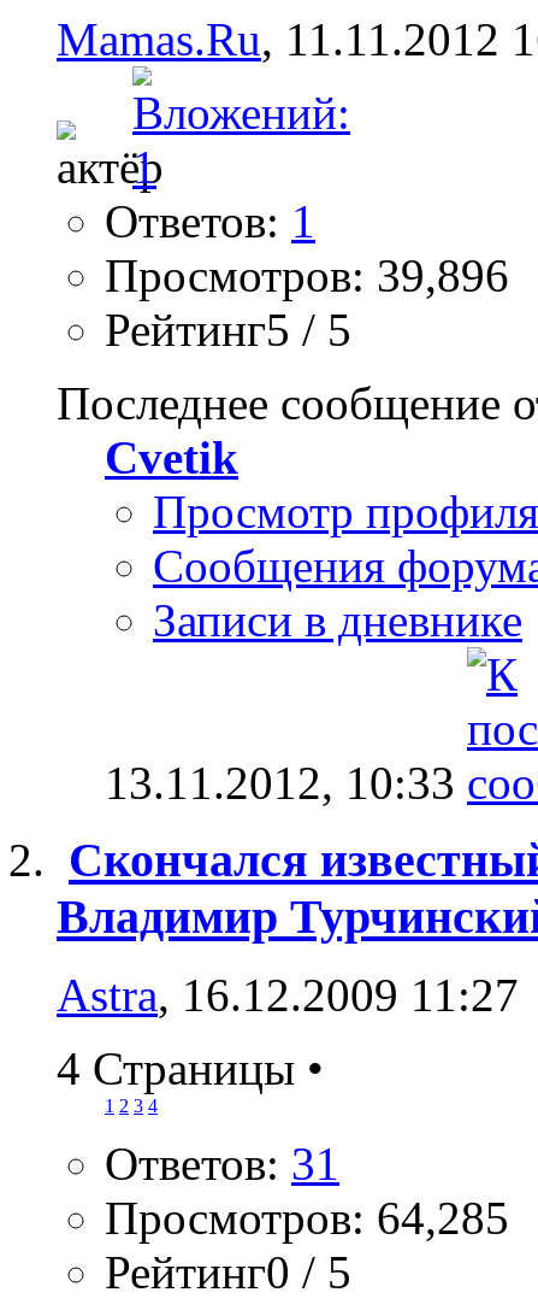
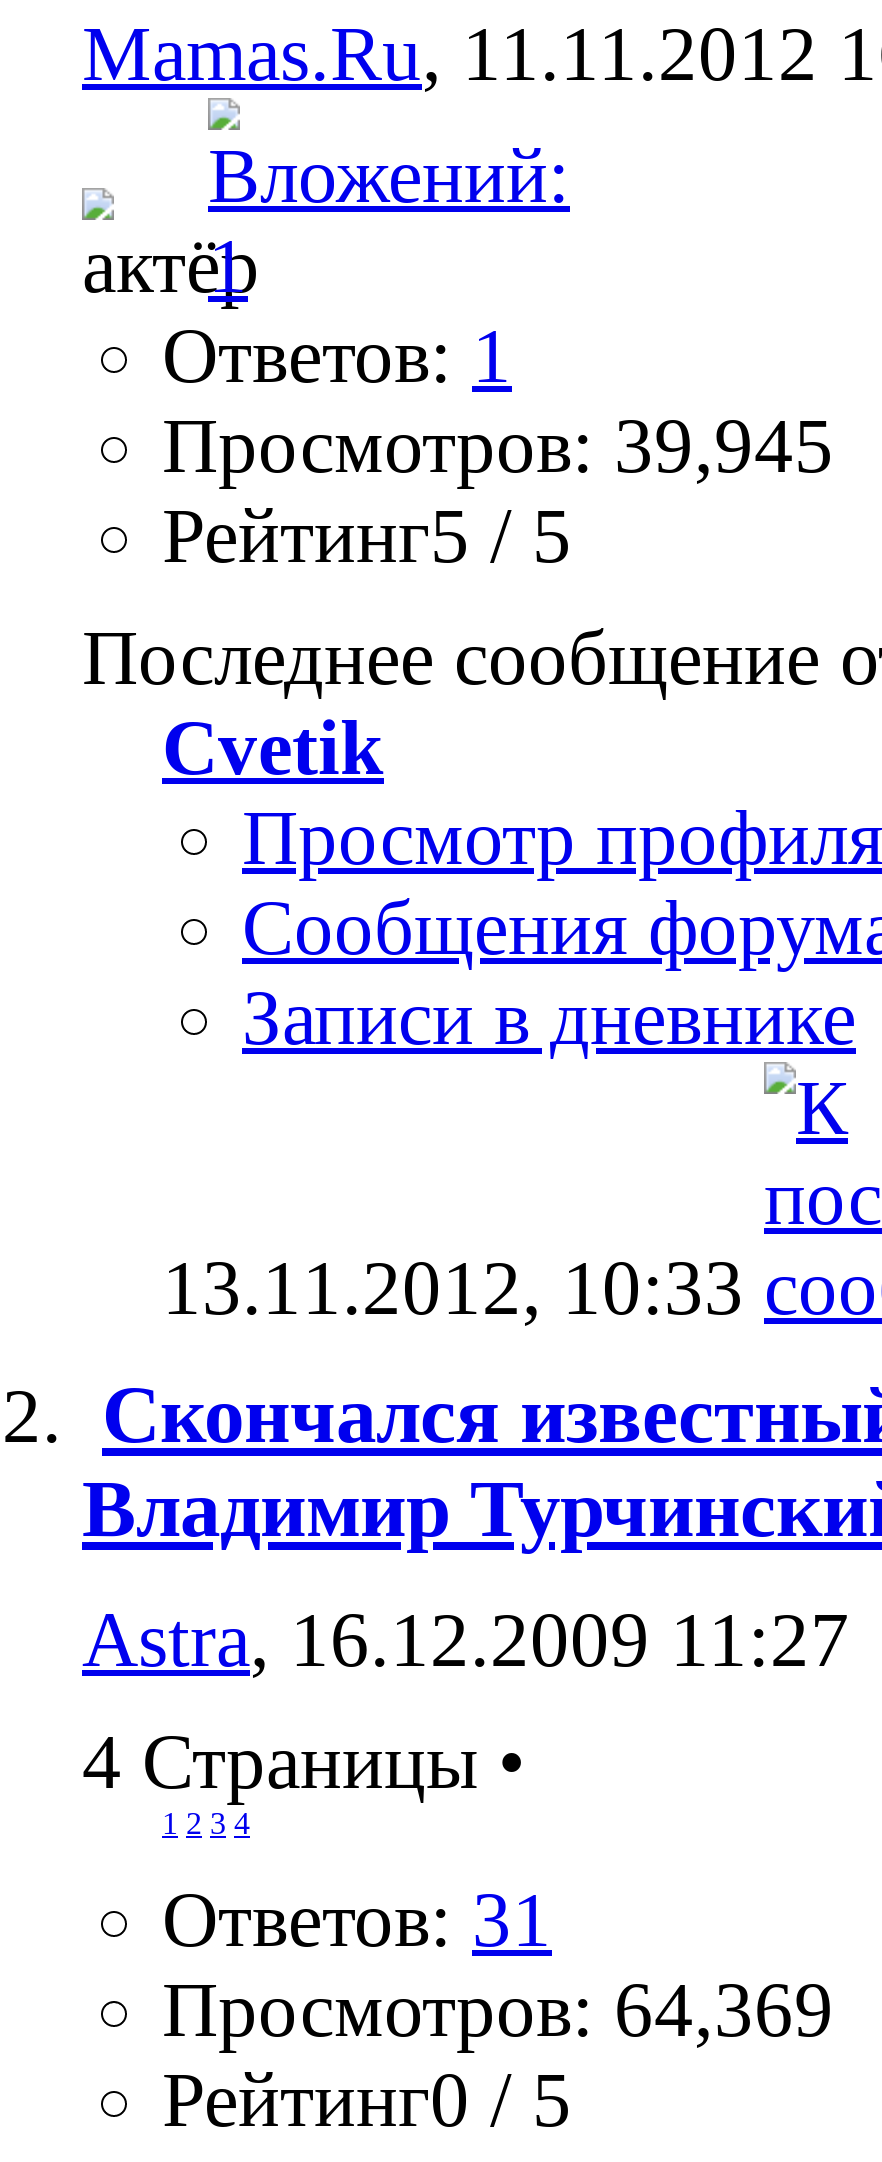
[105,249,509,301] Просмотров: 39,896 -> [162,401,834,487] Просмотров: 39,945
[105,1192,509,1244] Просмотров: 64,285 -> [162,1966,834,2052] Просмотров: 64,369

